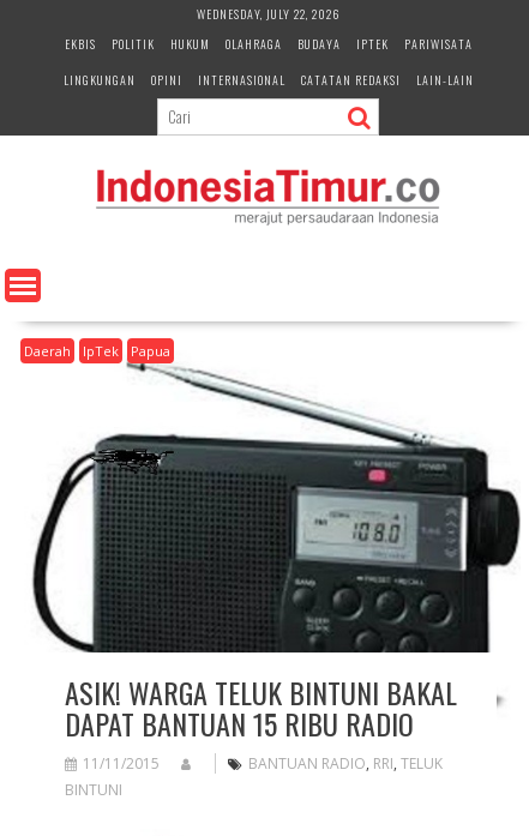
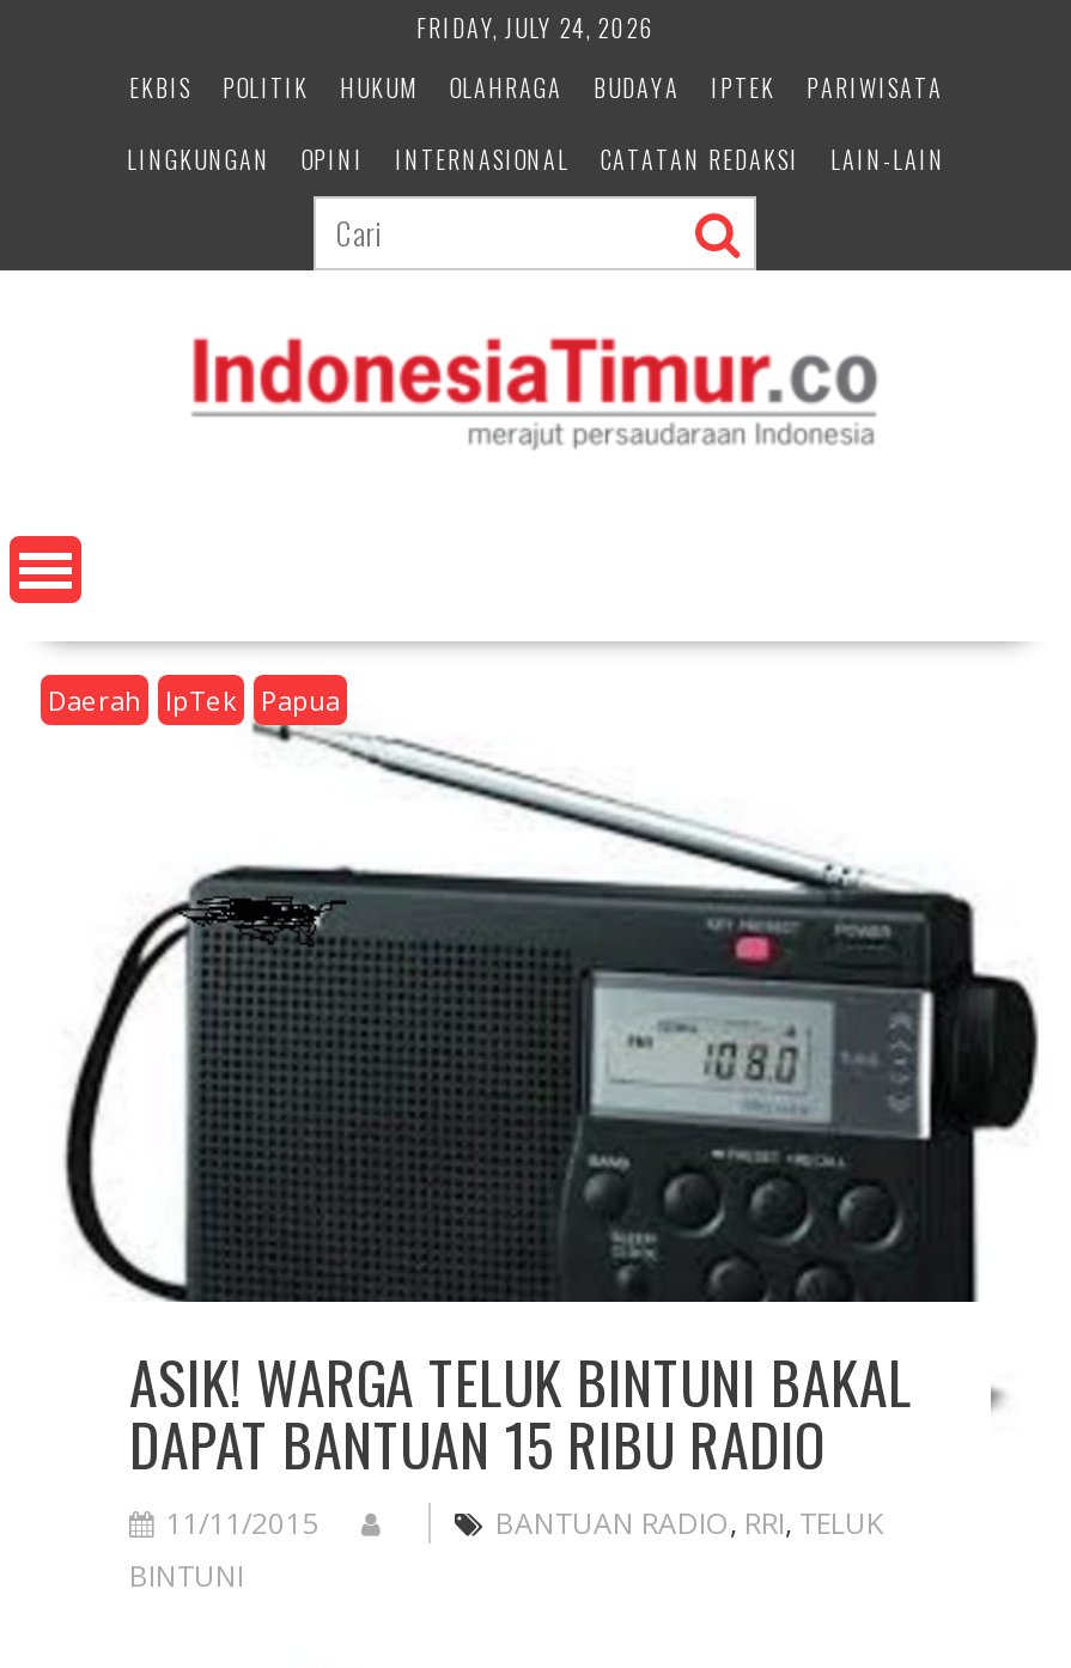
[197,5,341,23] WEDNESDAY, JULY 22, 2026 -> [416,10,656,45] FRIDAY, JULY 24, 2026

